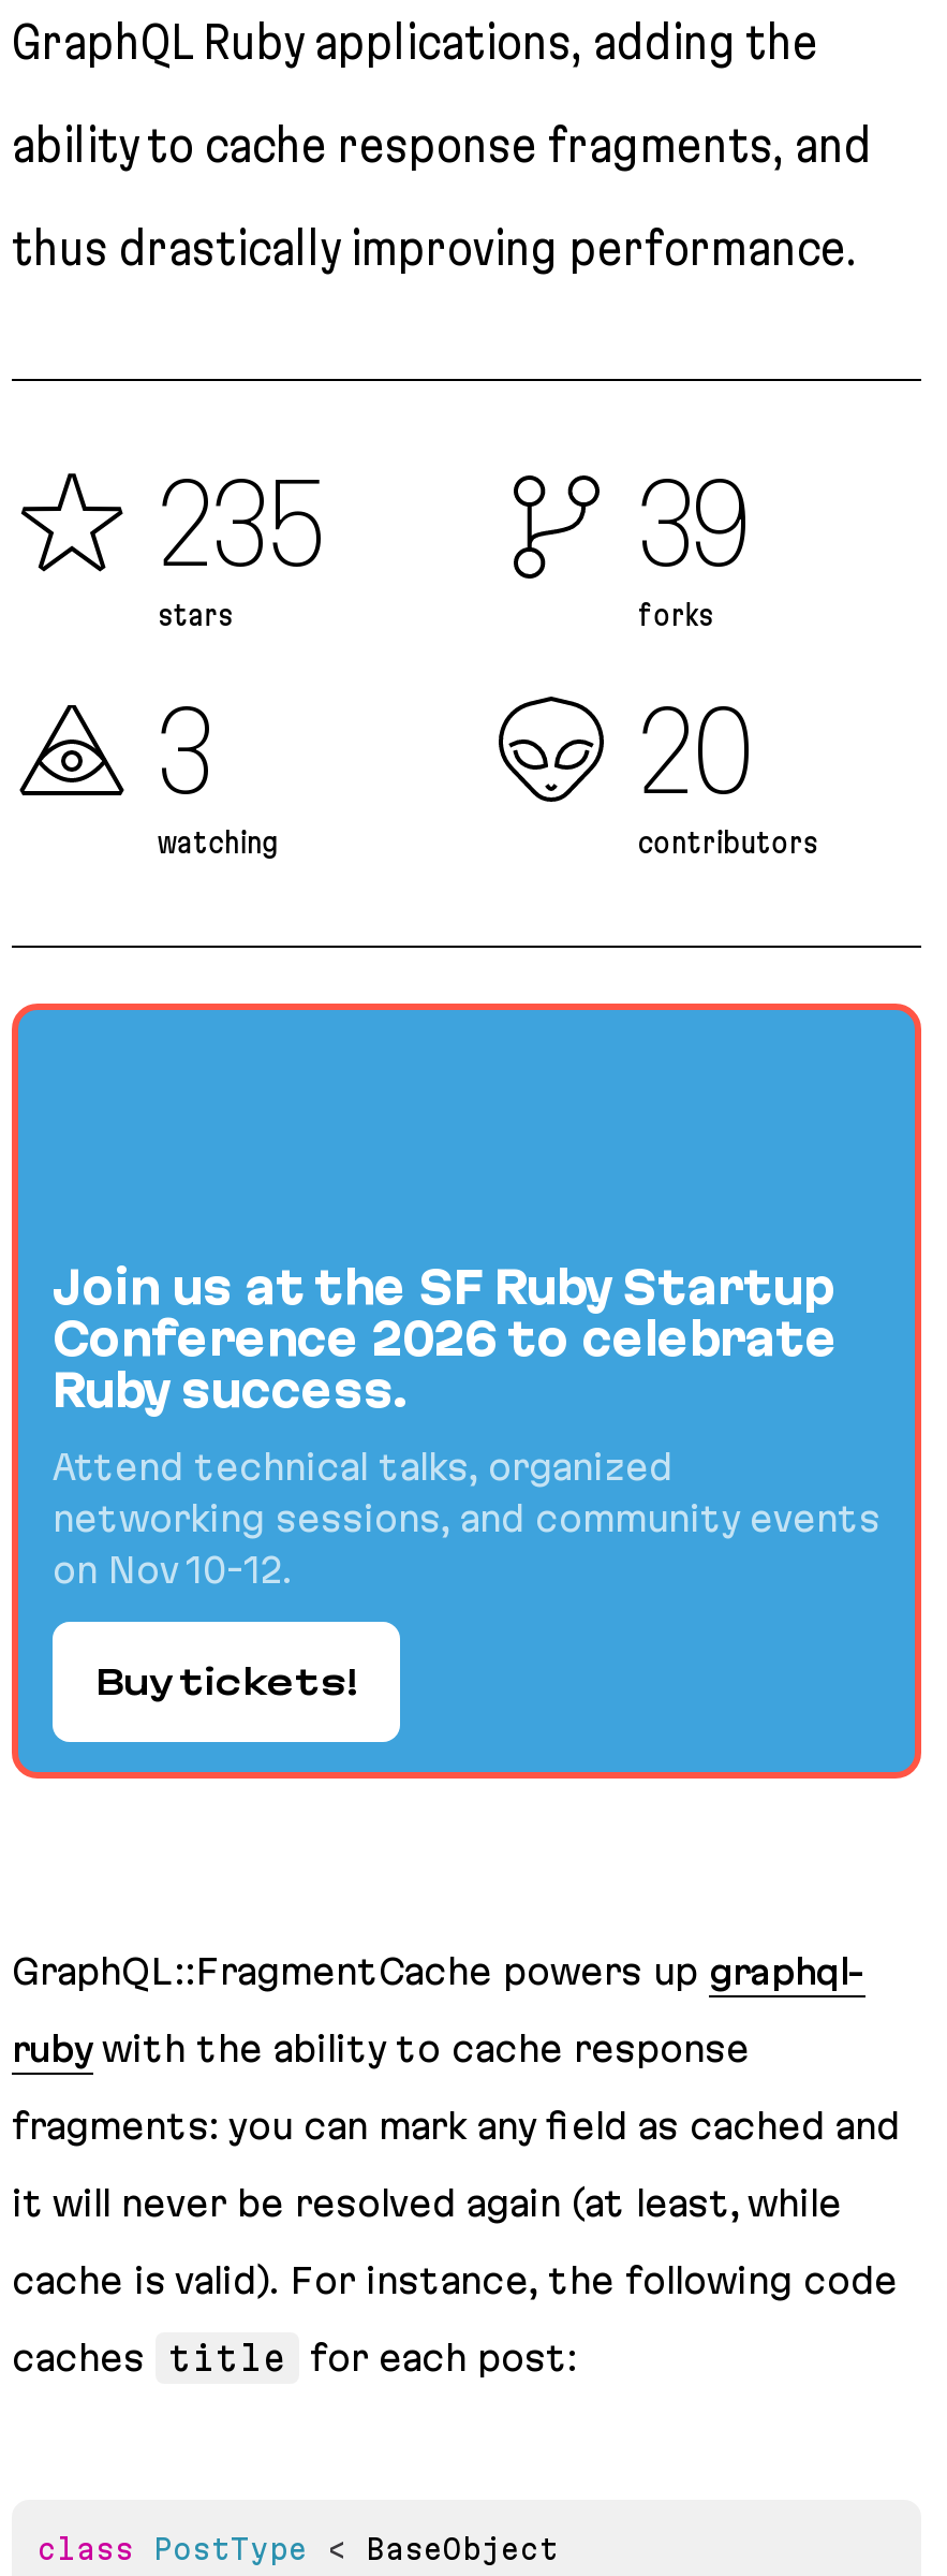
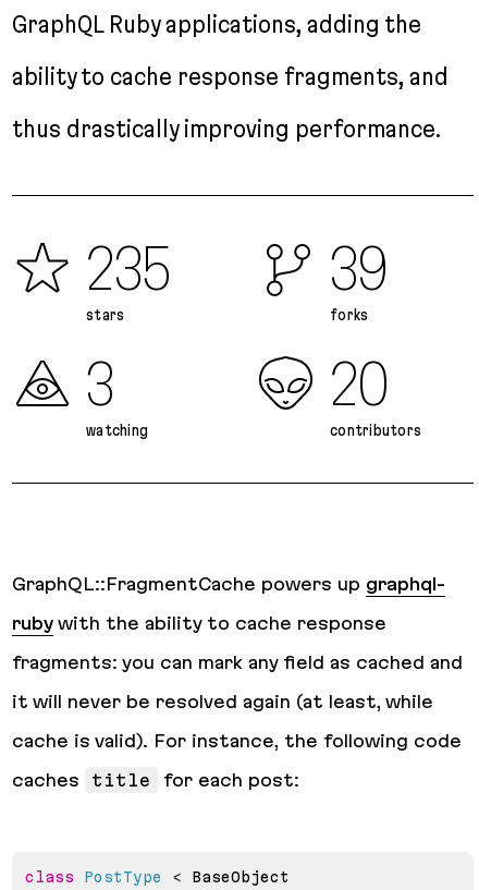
[10,1001,923,1781] [image] | Join us at the SF Ruby Startup | Conference 2026 to celebrate | Ruby success. | Attend technical talks, organized | networking sessions, and community events | on Nov 10-12. | Buy tickets! -> none

